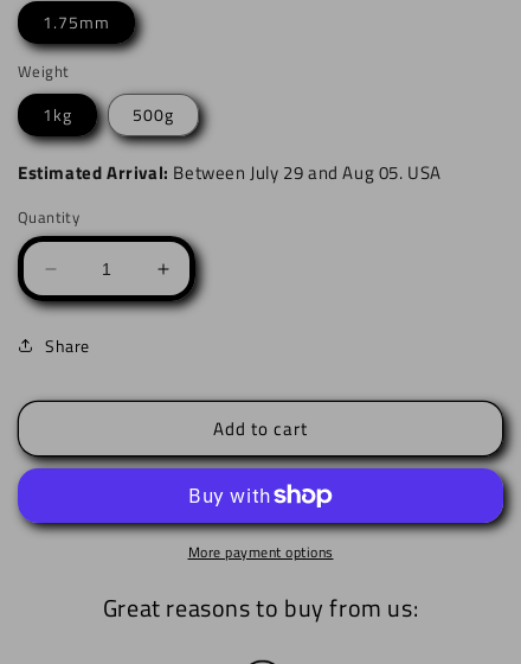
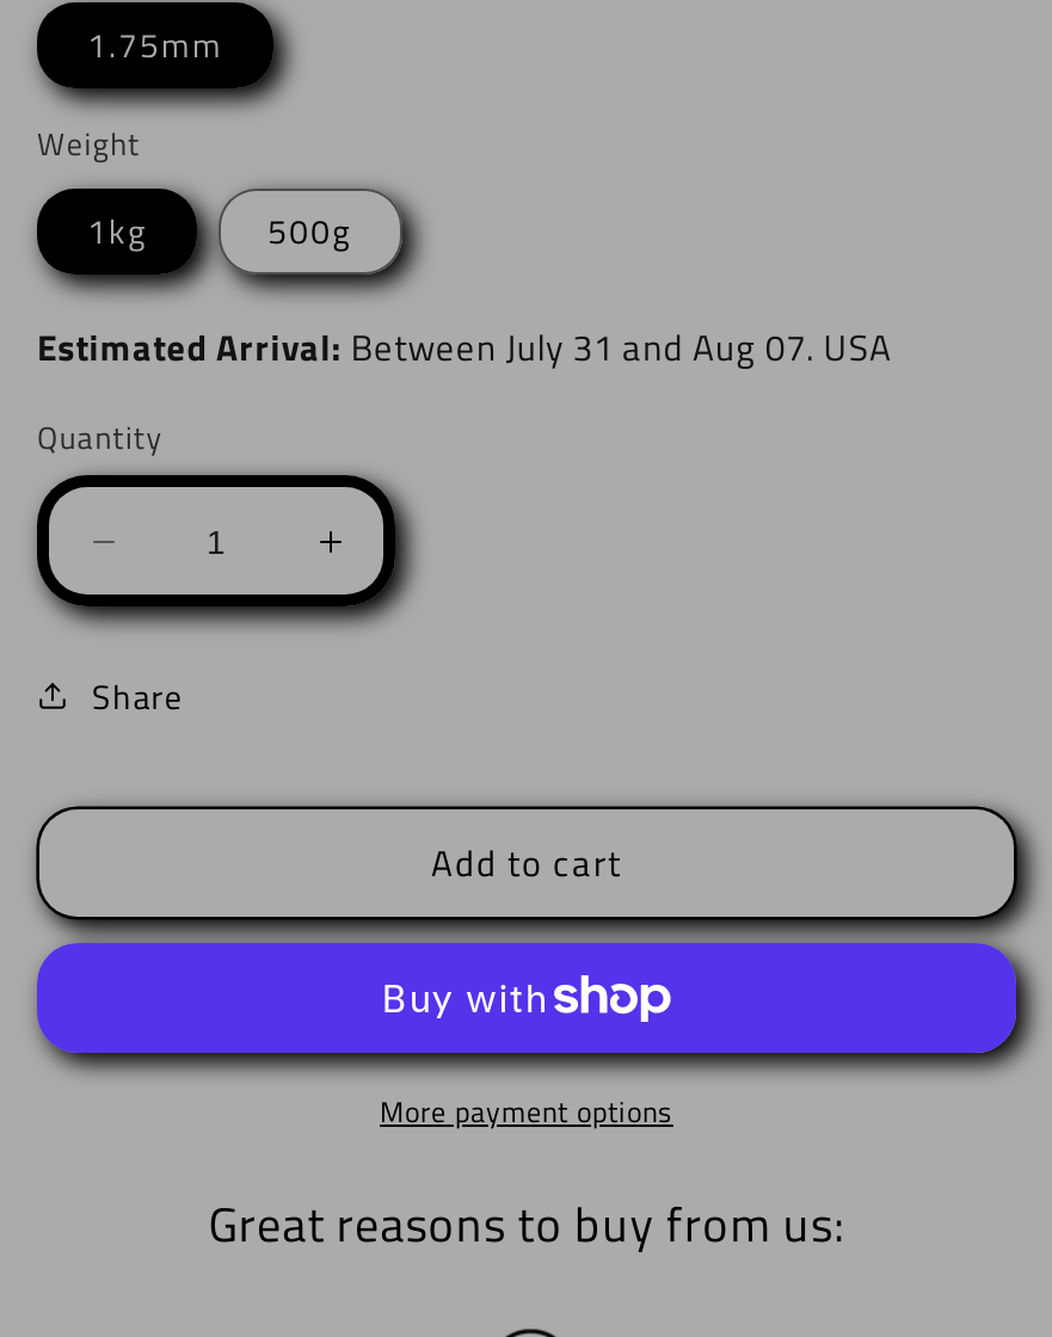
[18,159,442,186] Estimated Arrival: Between July 29 and Aug 05. USA -> [37,320,892,375] Estimated Arrival: Between July 31 and Aug 07. USA

